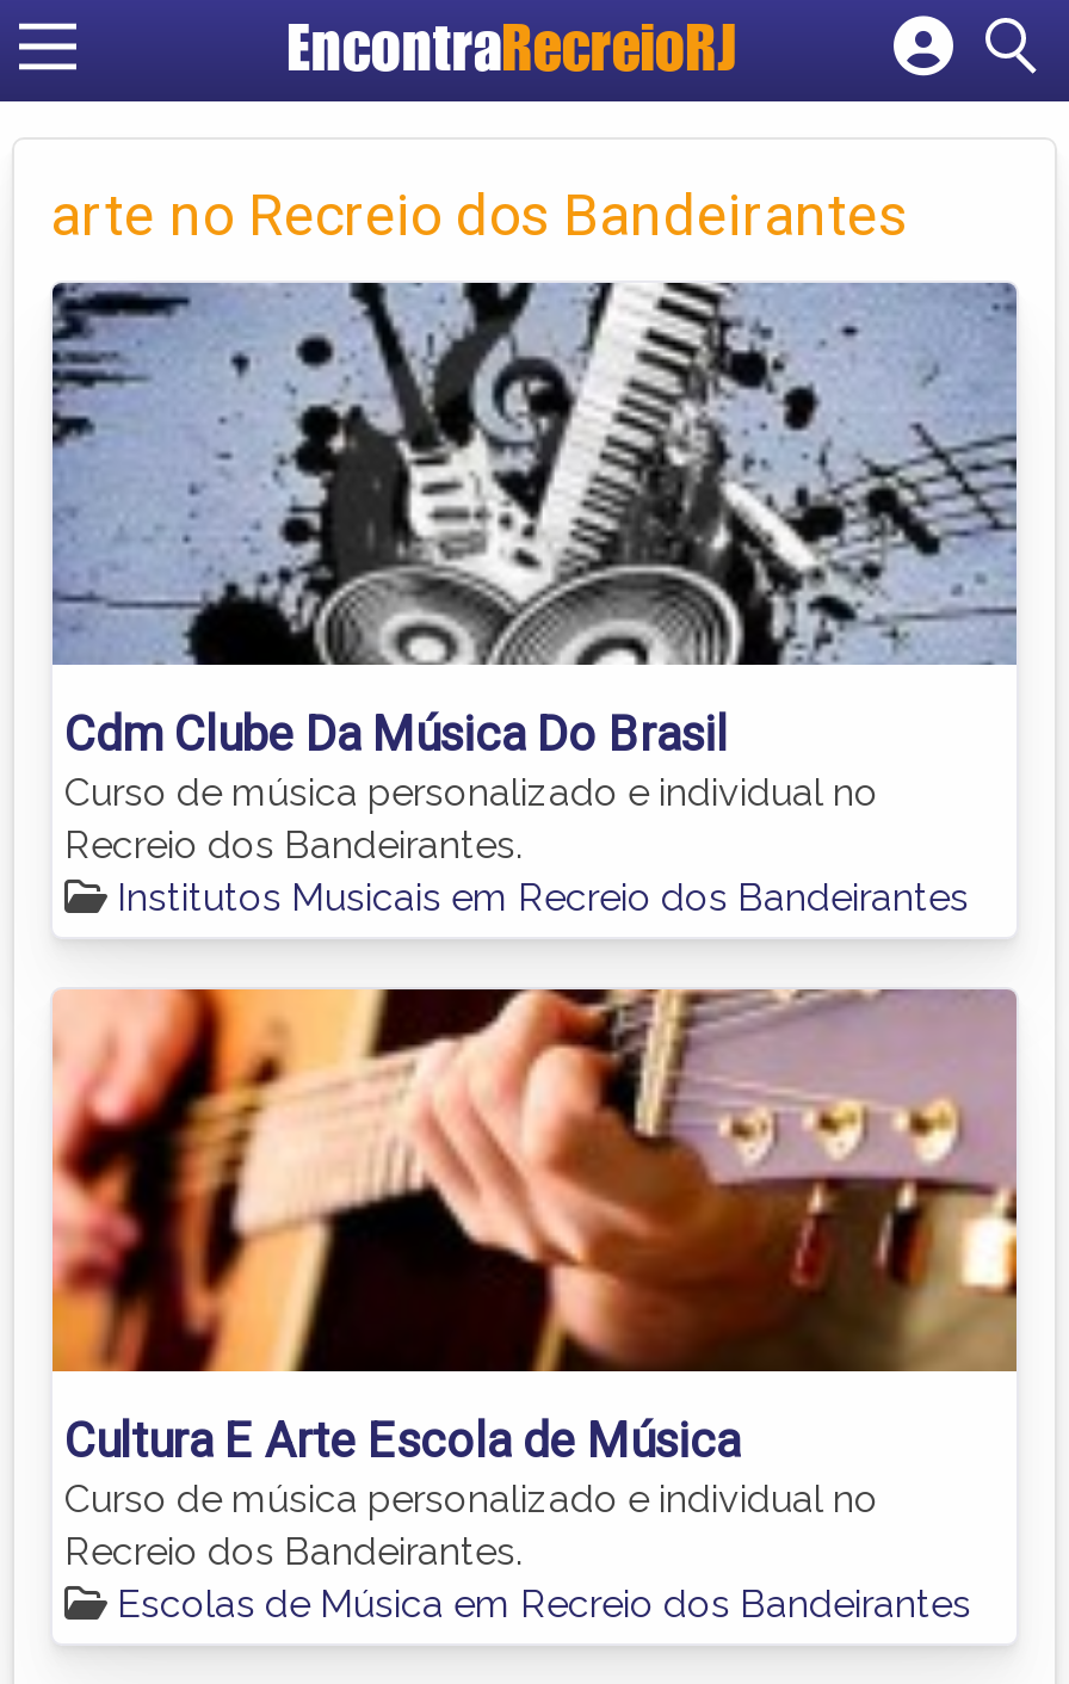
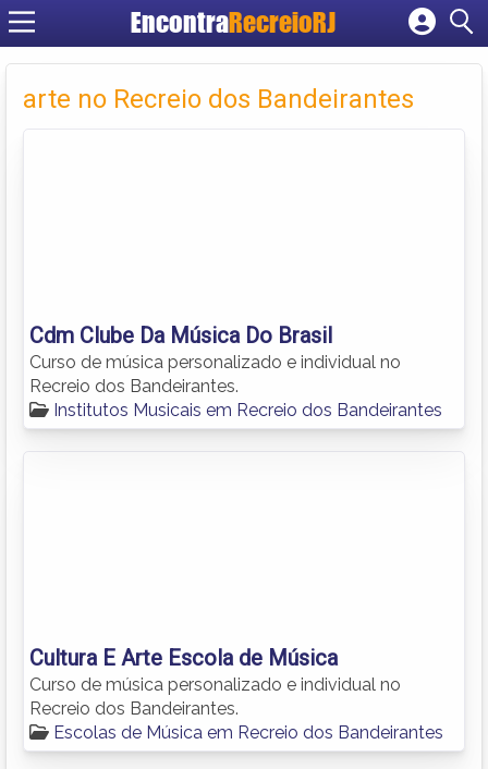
[50,280,1019,667] [image] -> none
[50,987,1019,1374] [image] -> none

